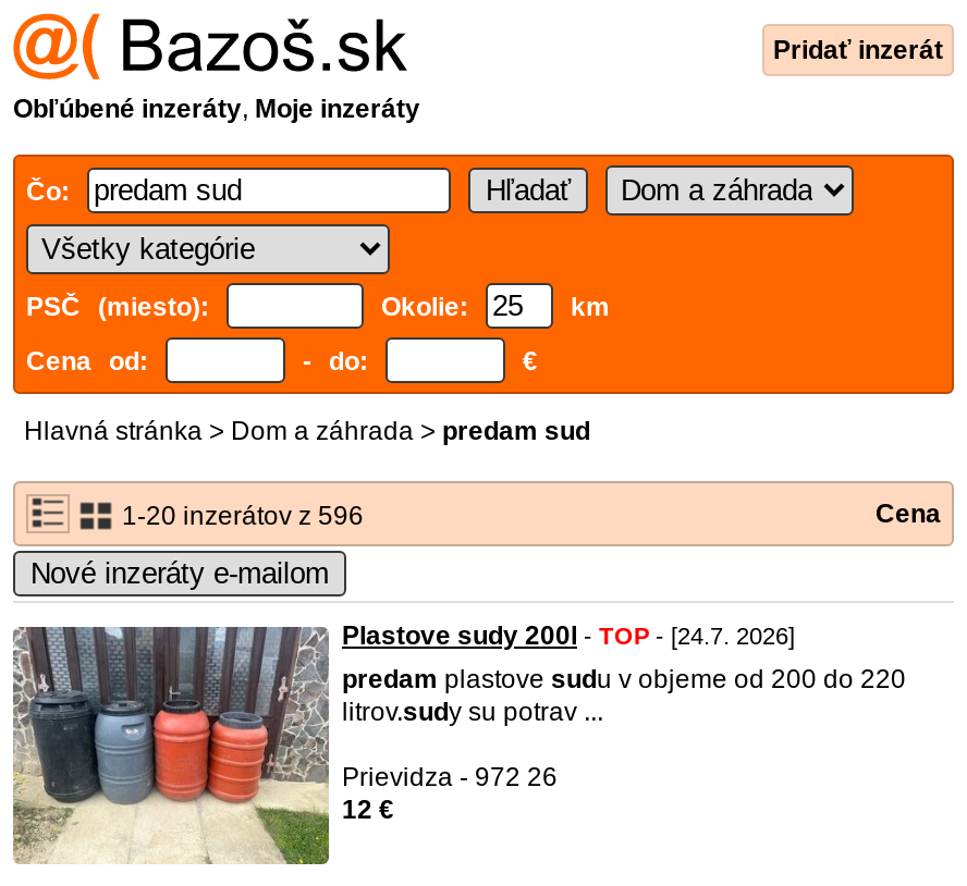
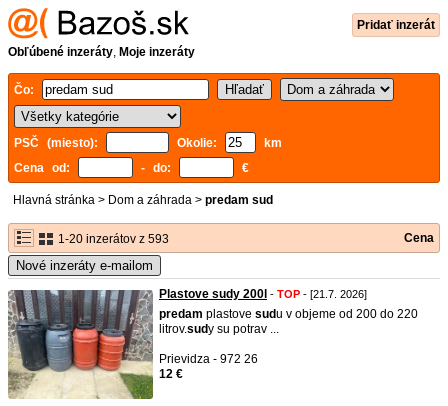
[115,501,364,531] 1-20 inzerátov z 596 -> [55,232,169,246] 1-20 inzerátov z 593
[342,620,795,651] Plastove sudy 200l - TOP - [24.7. 2026] -> [159,287,367,301] Plastove sudy 200l - TOP - [21.7. 2026]

